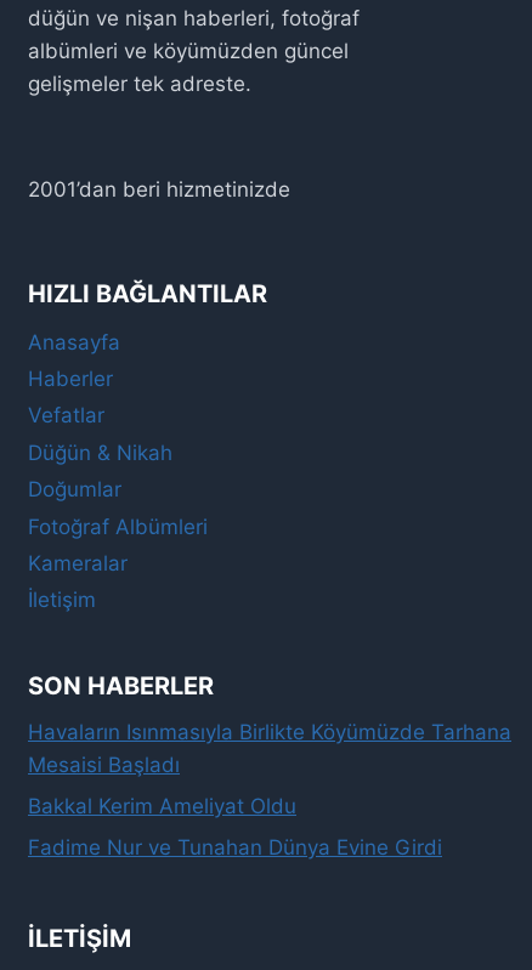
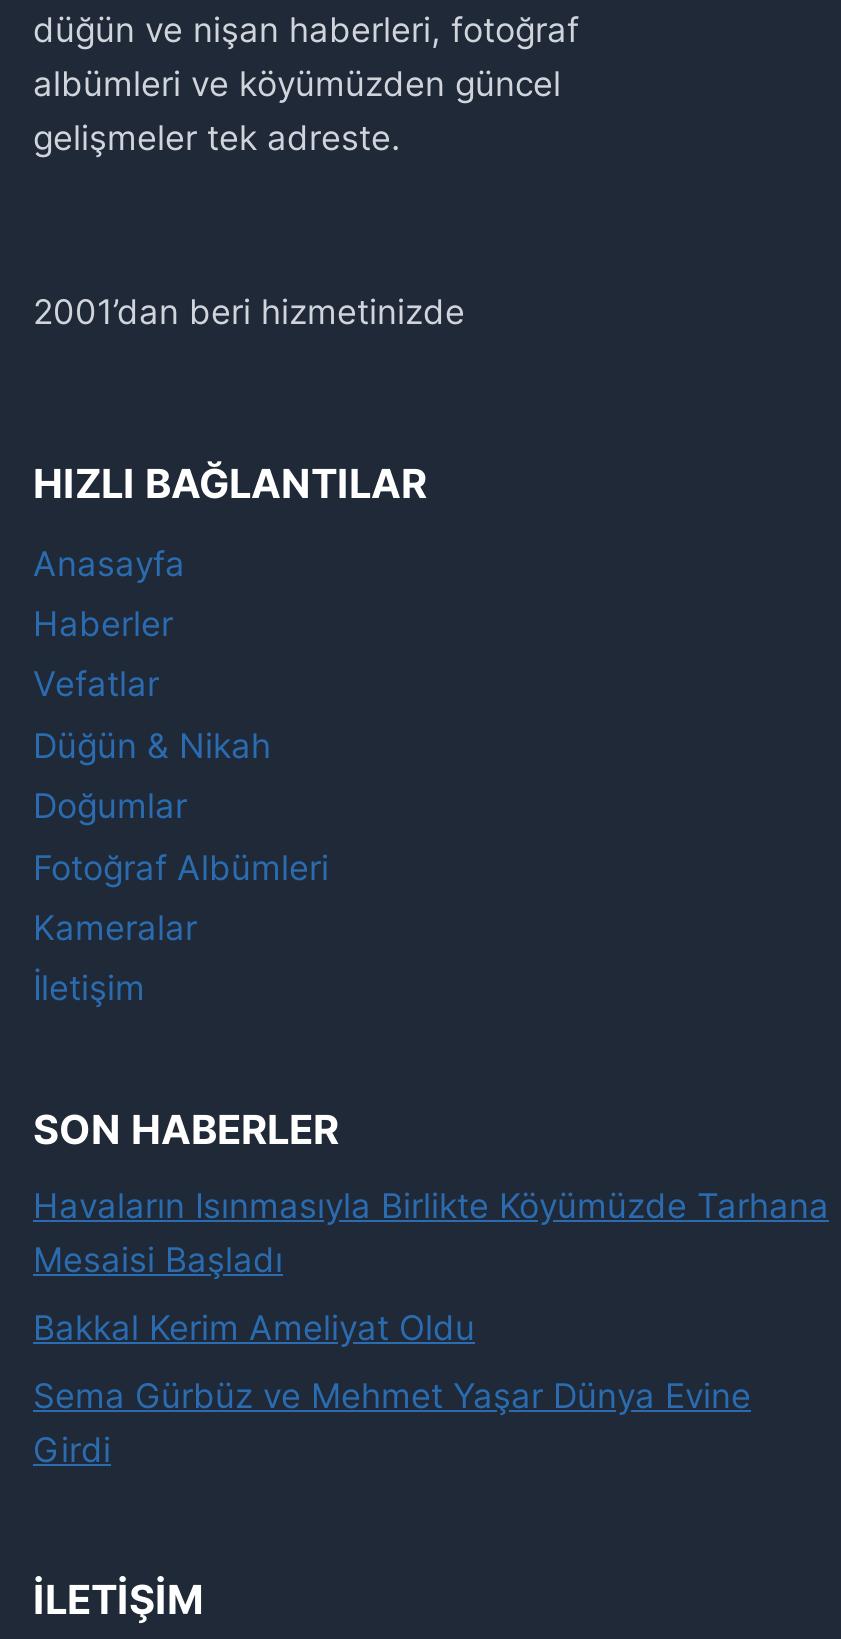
[28,835,442,859] Fadime Nur ve Tunahan Dünya Evine Girdi -> [33,1375,751,1469] Sema Gürbüz ve Mehmet Yaşar Dünya Evine | Girdi

